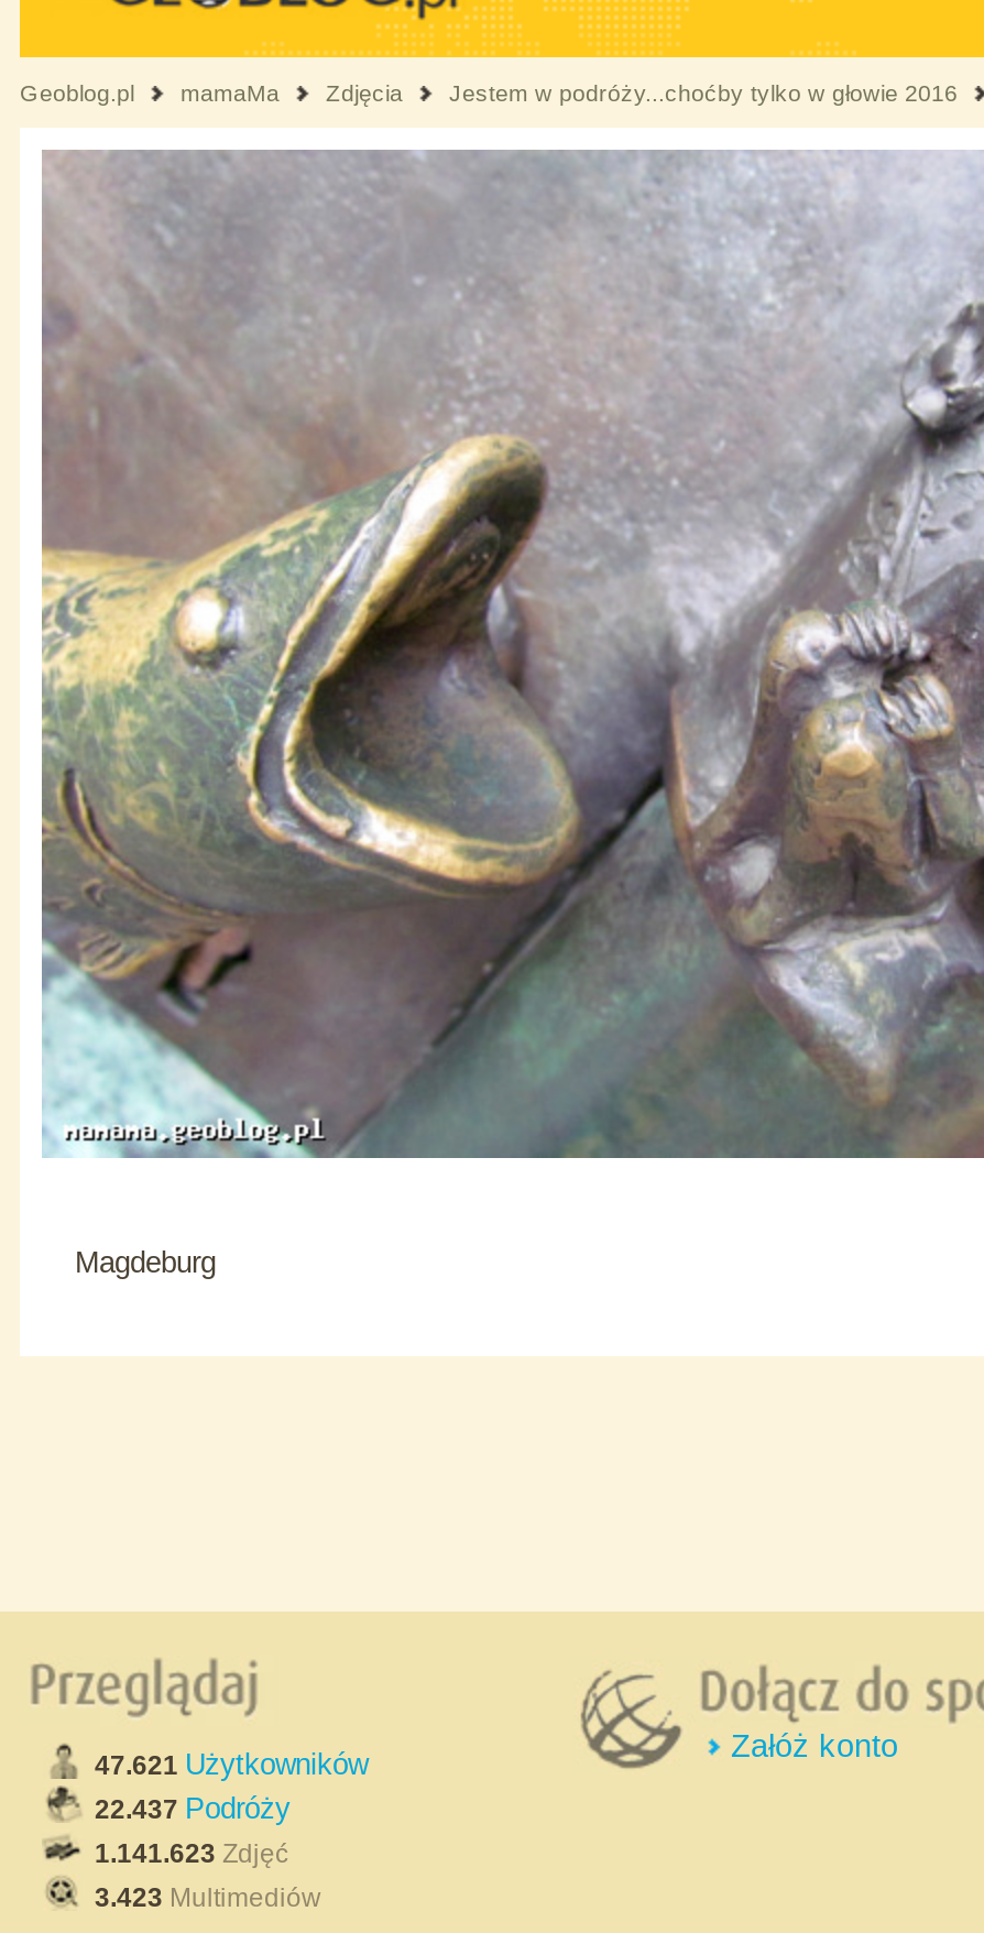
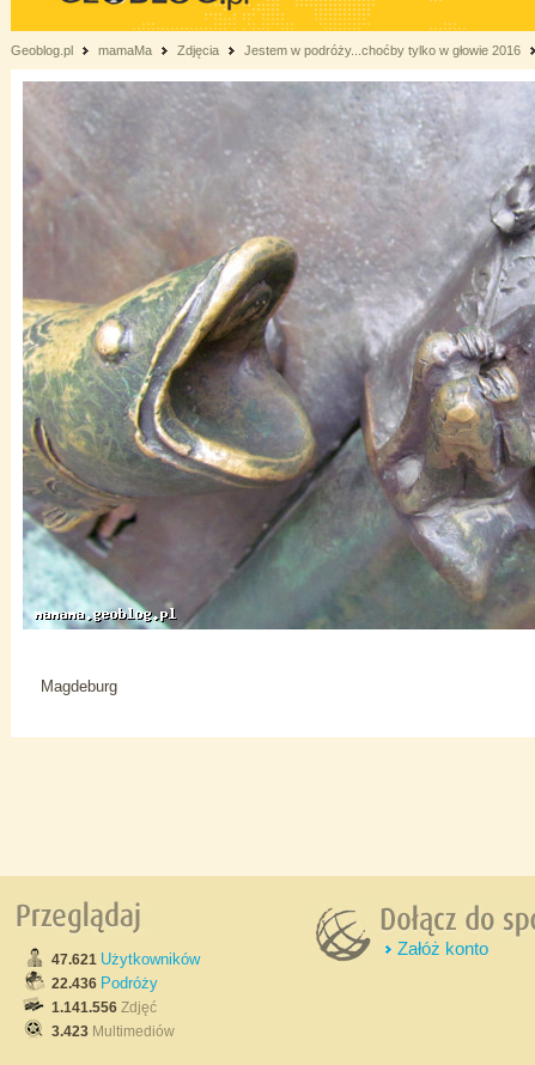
[95,1792,291,1825] 22.437 Podróży -> [51,974,158,992] 22.436 Podróży
[95,1838,288,1869] 1.141.623 Zdjęć -> [51,999,157,1016] 1.141.556 Zdjęć

